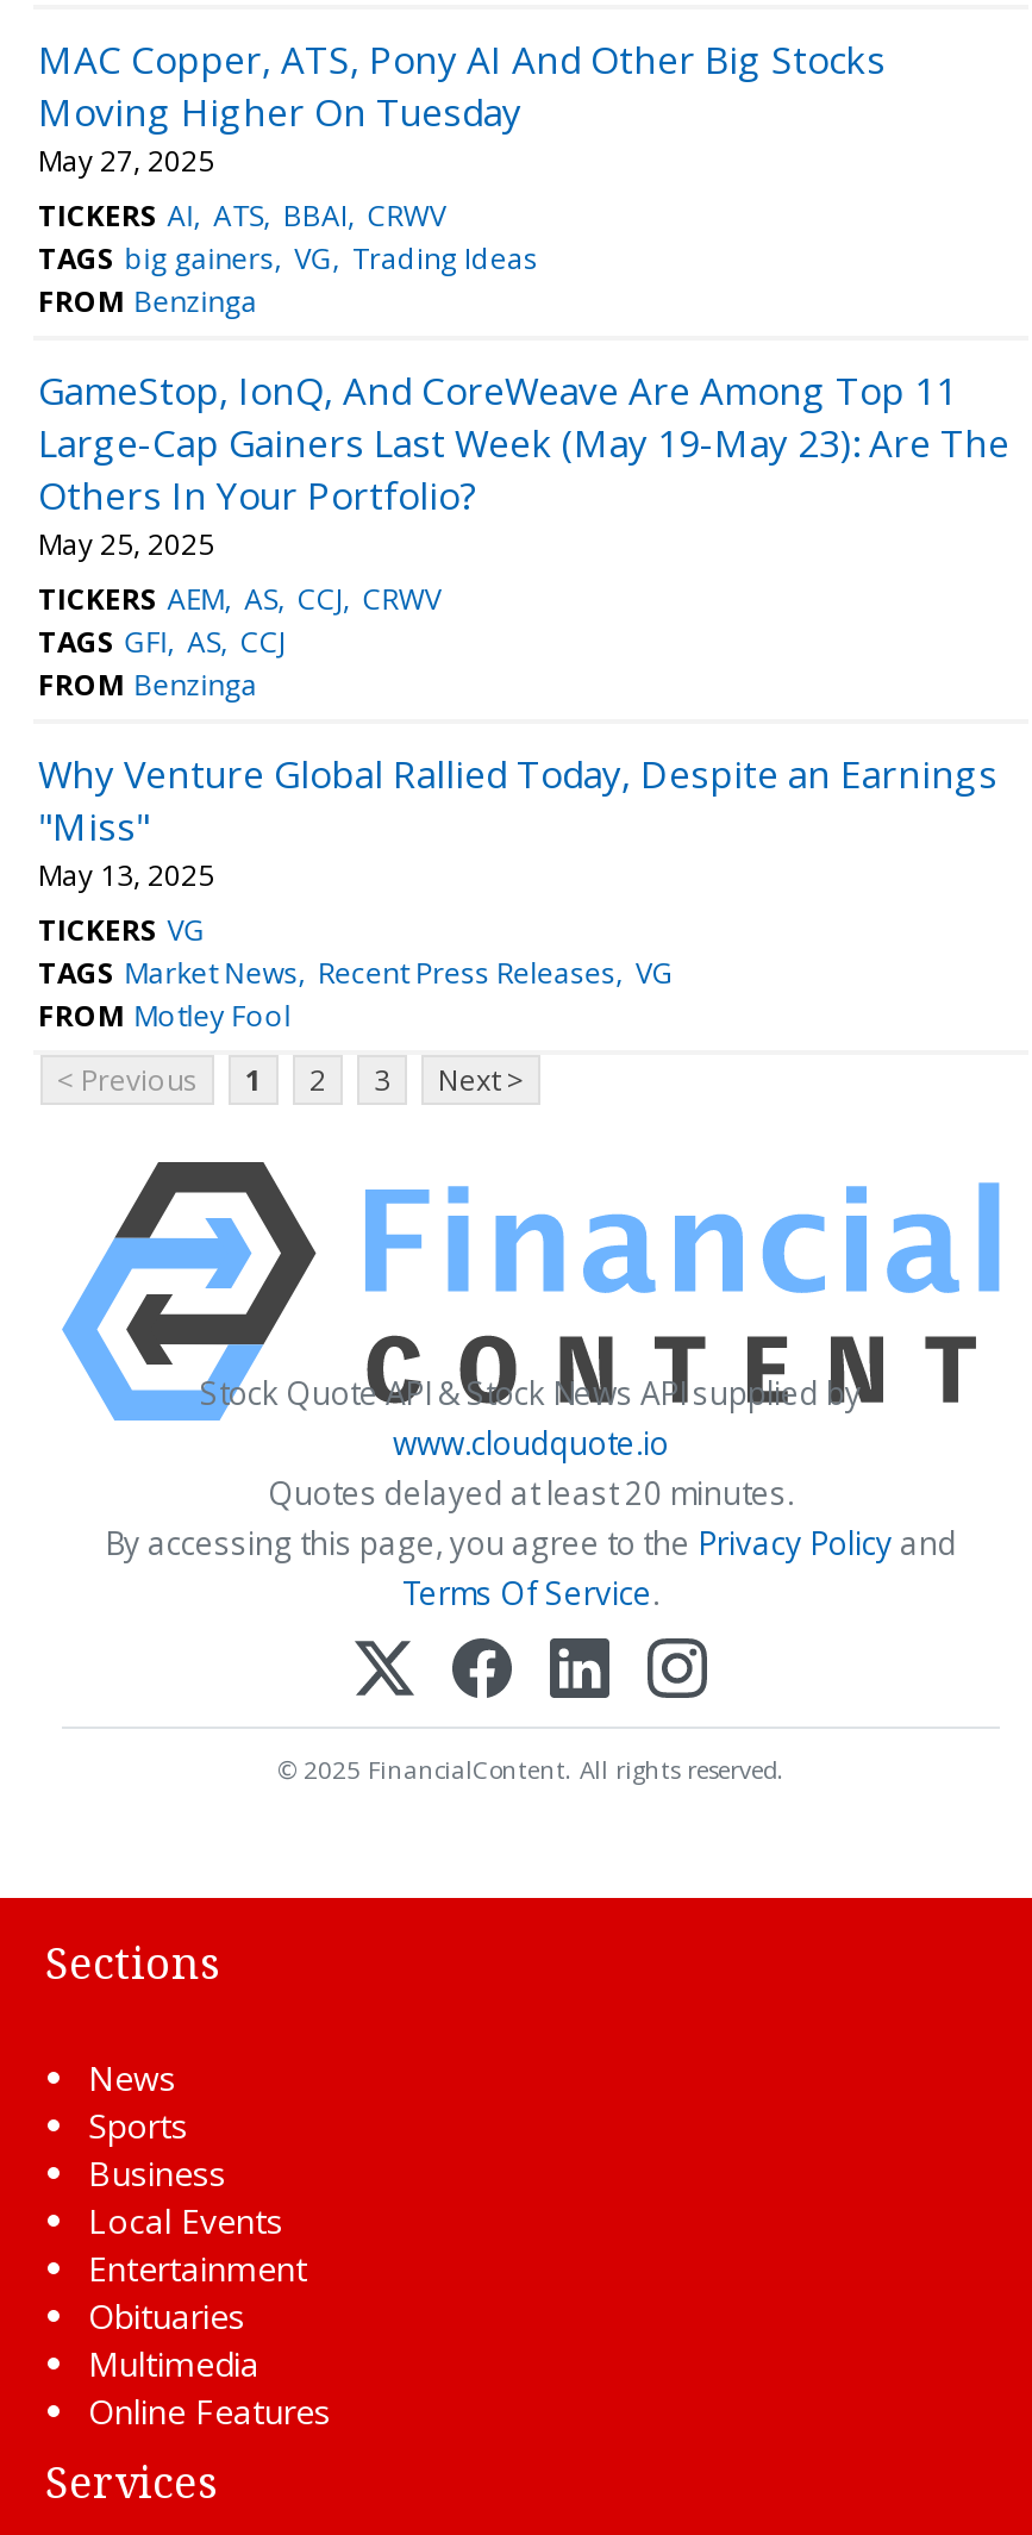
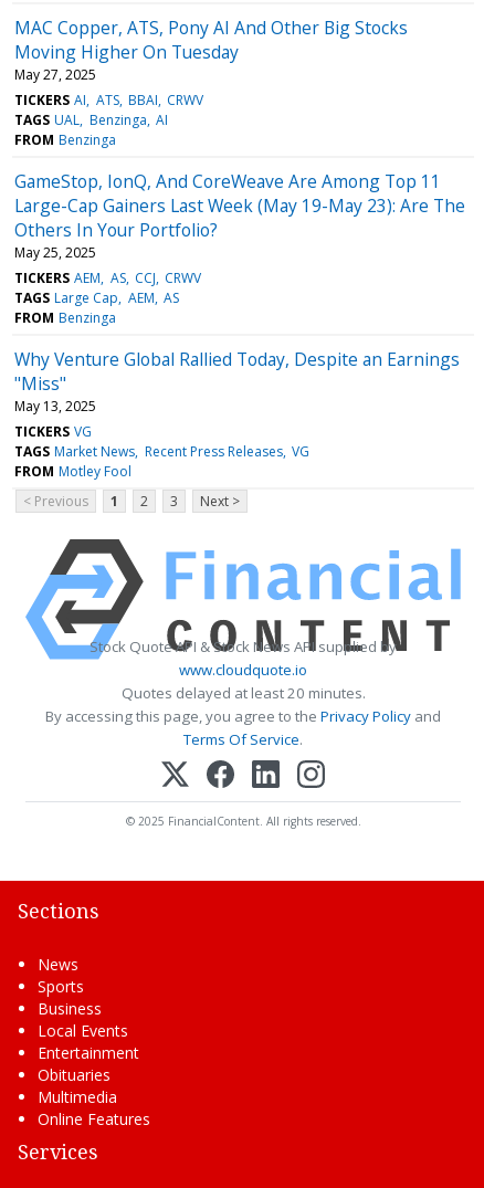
[38,238,538,278] TAGS big gainers VG Trading Ideas -> [14,110,168,129] TAGS UAL Benzinga AI
[38,621,285,662] TAGS GFI AS CCJ -> [14,288,179,307] TAGS Large Cap AEM AS

